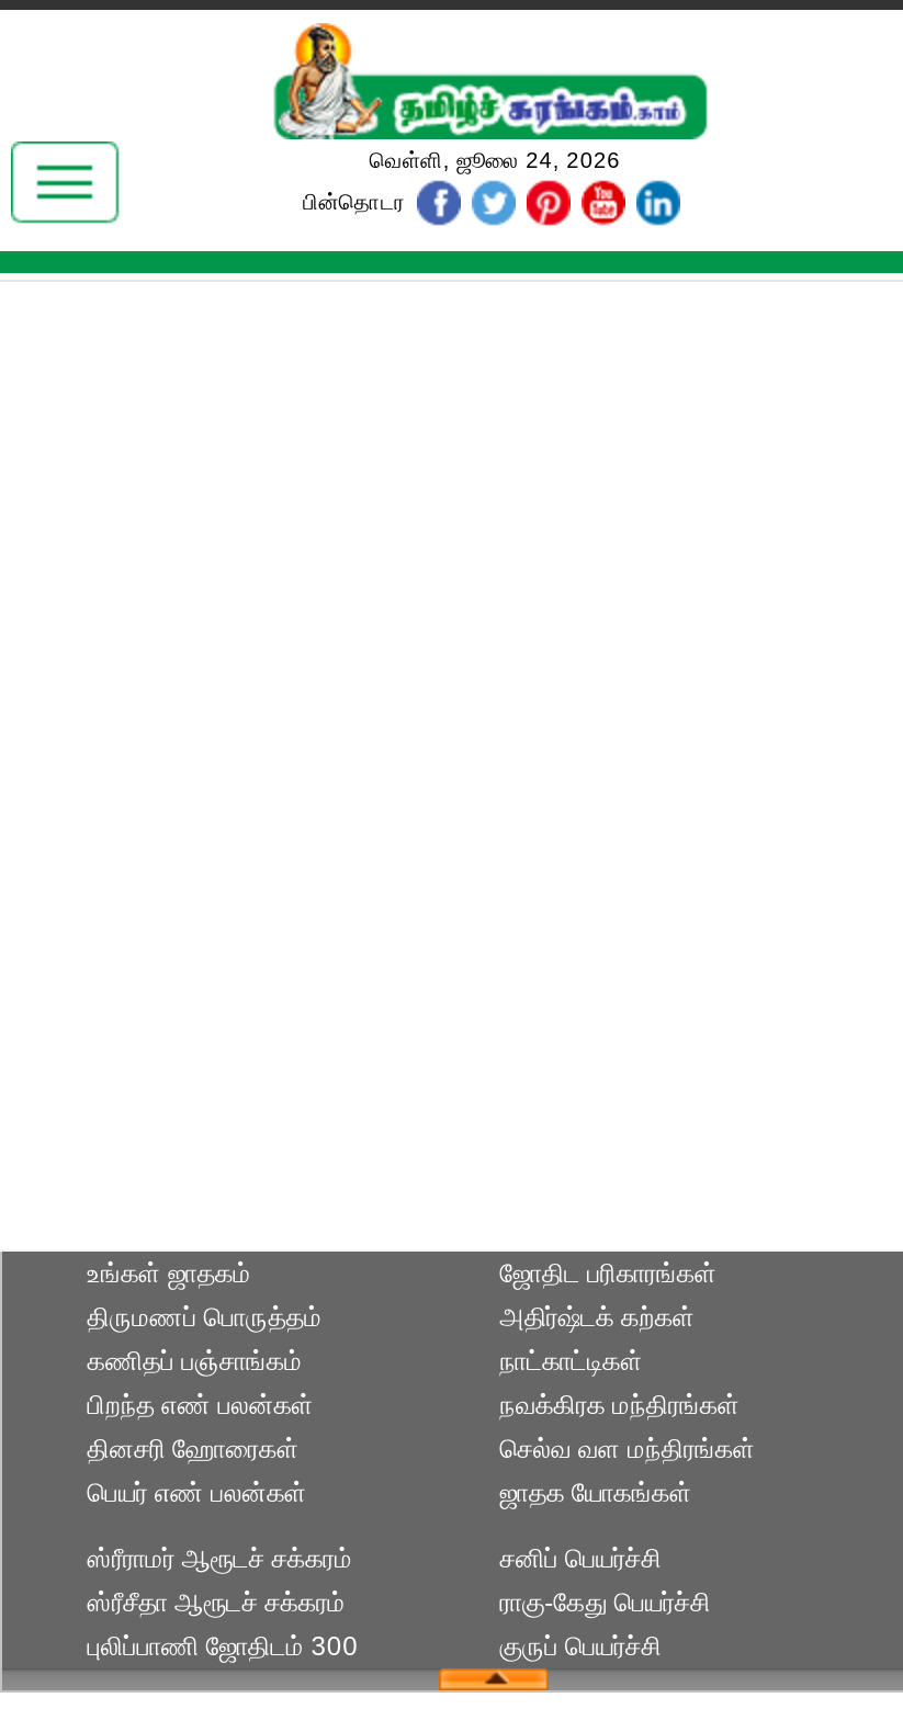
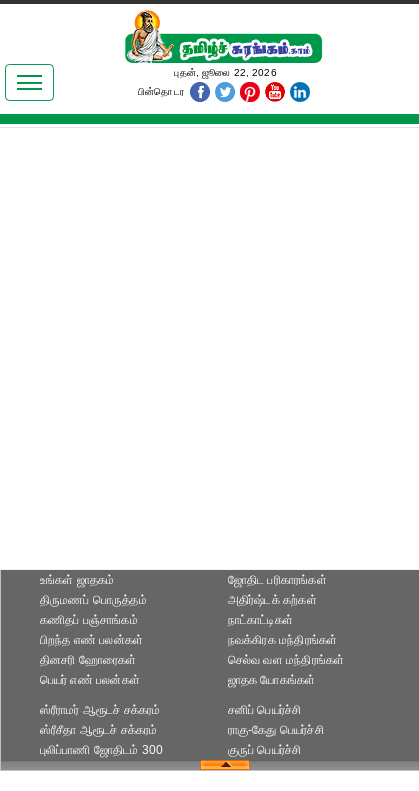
[363,148,621,172] வெள்ளி, ஜூலை 24, 2026 -> [171,67,277,78] புதன், ஜூலை 22, 2026

